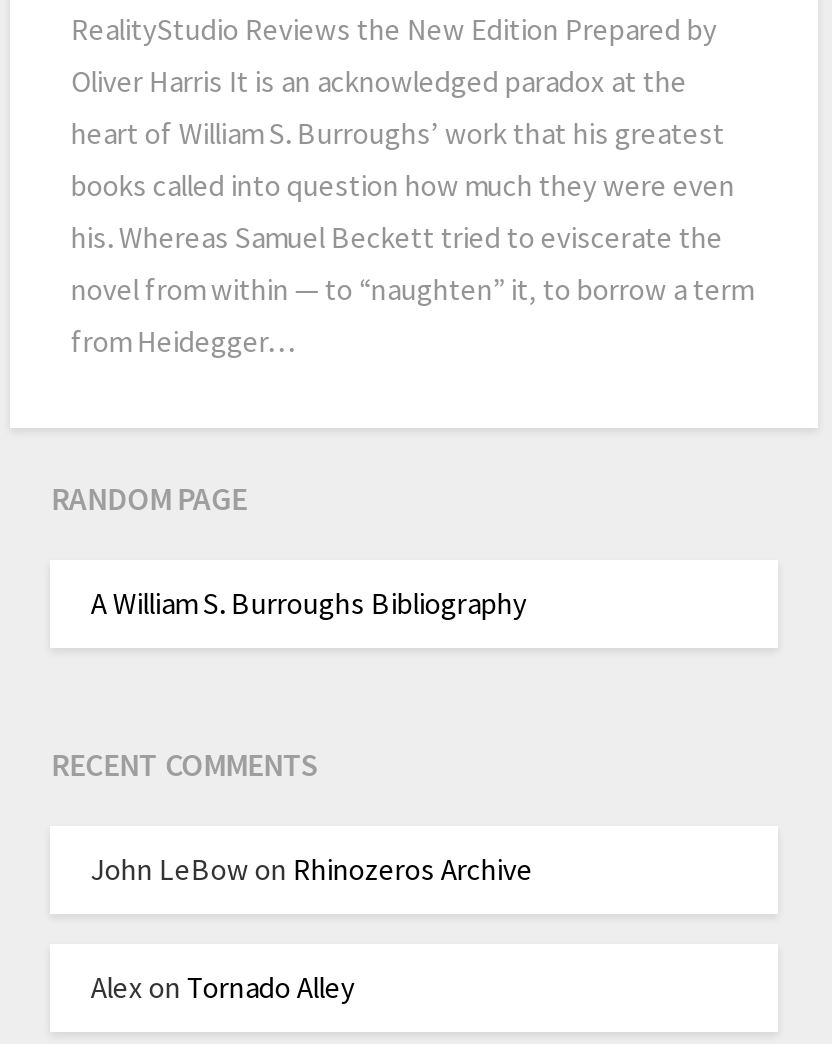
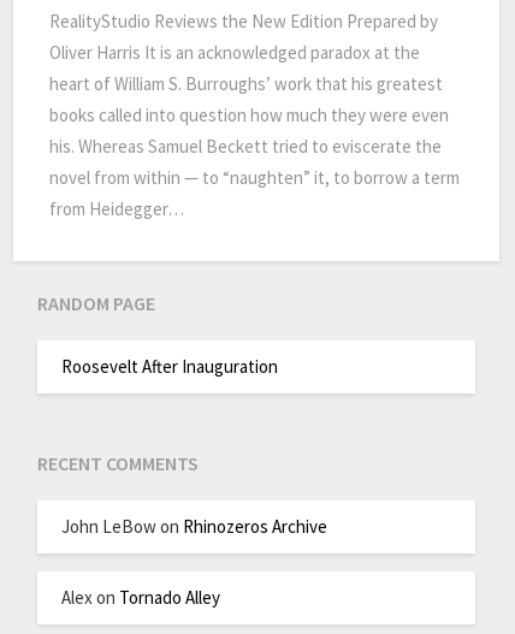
[91,583,527,621] A William S. Burroughs Bibliography -> [62,354,278,377] Roosevelt After Inauguration

